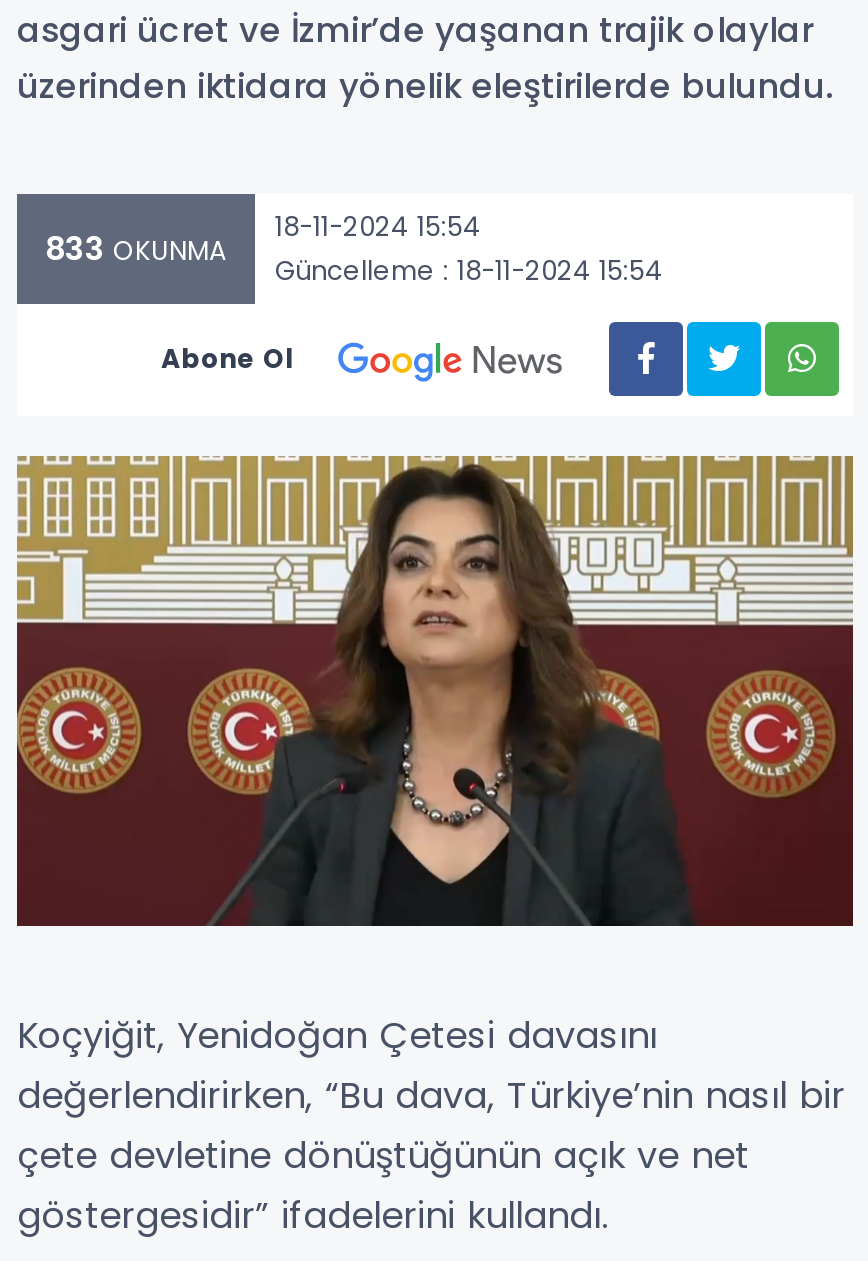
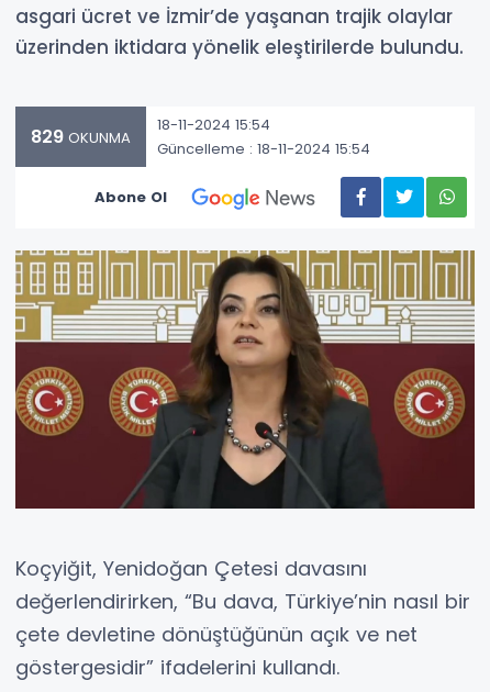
[45,207,663,289] 833 OKUNMA 18-11-2024 15:54 Güncelleme : 18-11-2024 15:54 -> [31,114,370,159] 829 OKUNMA 18-11-2024 15:54 Güncelleme : 18-11-2024 15:54

